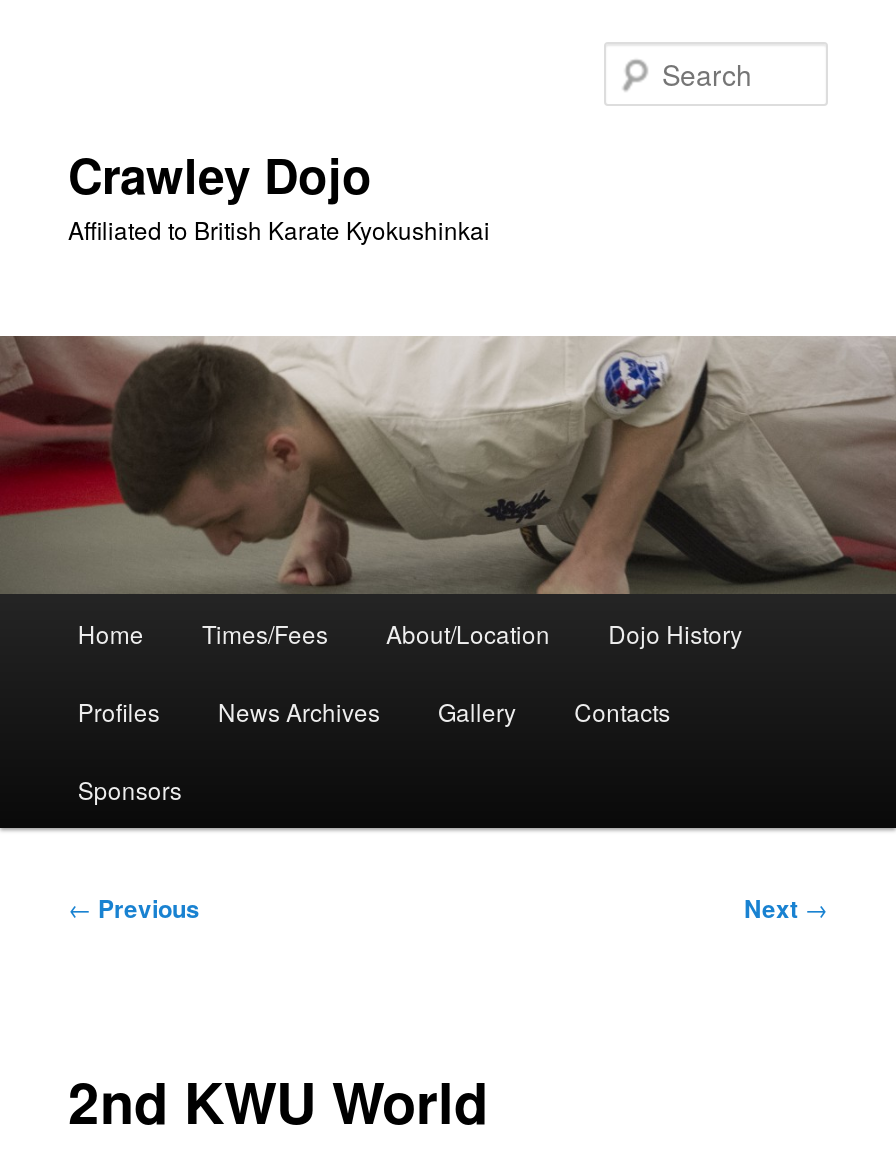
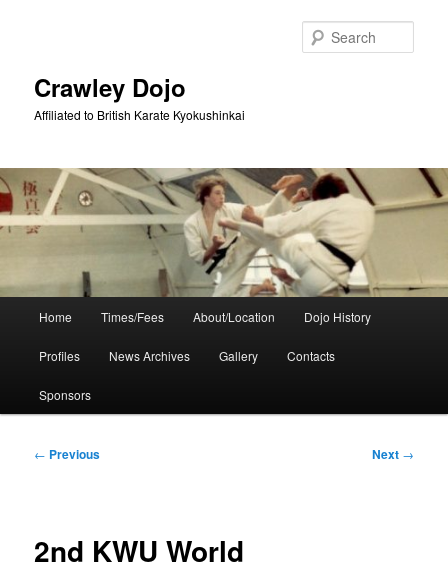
[6,338,890,594] [image] -> [3,168,445,297] [image]

